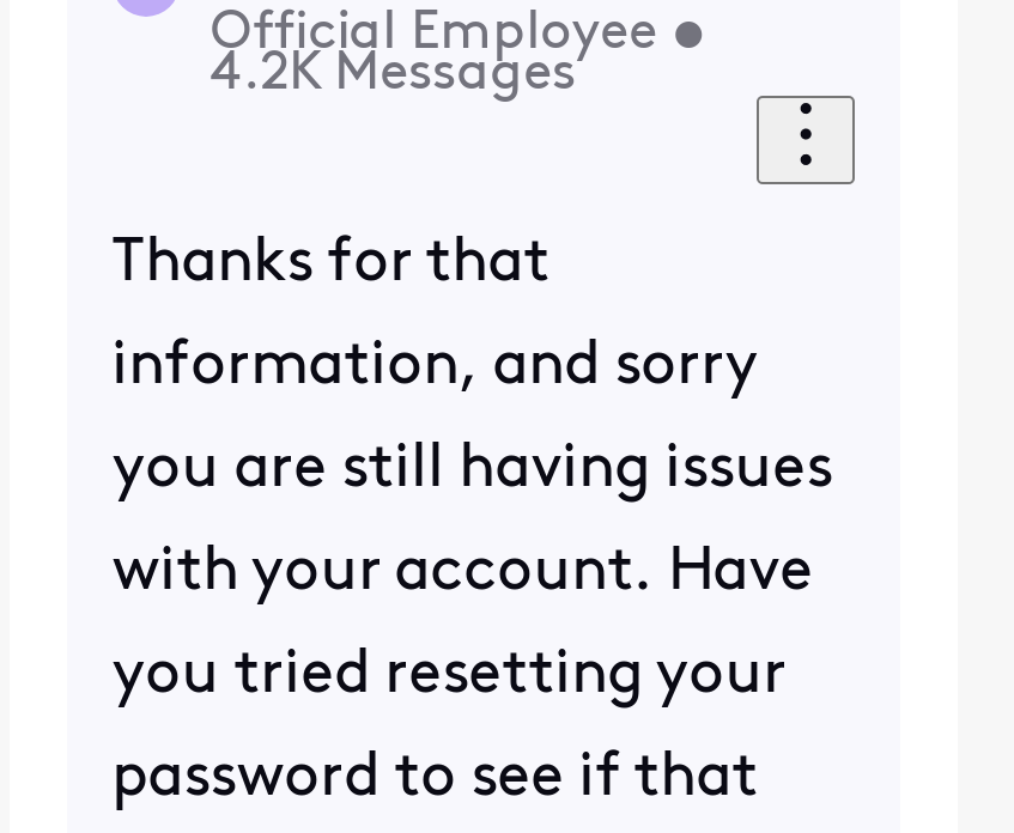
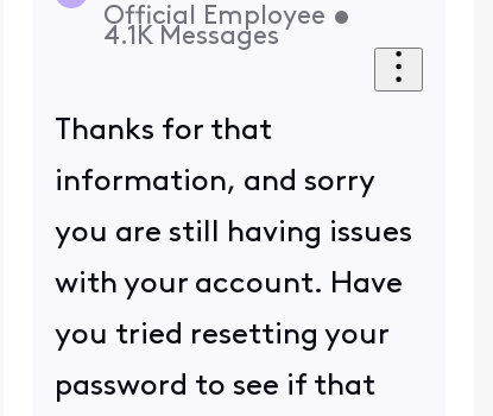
[210,48,576,103] 4.2K Messages -> [103,24,279,51] 4.1K Messages

